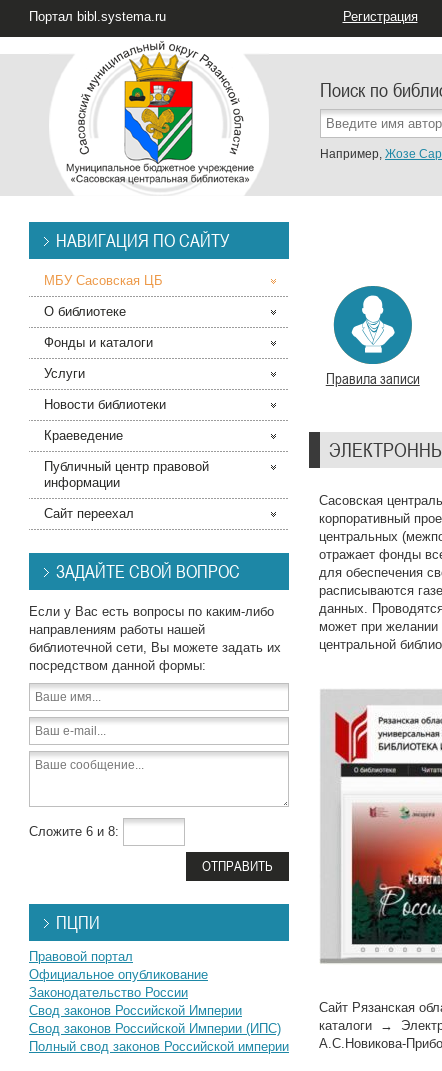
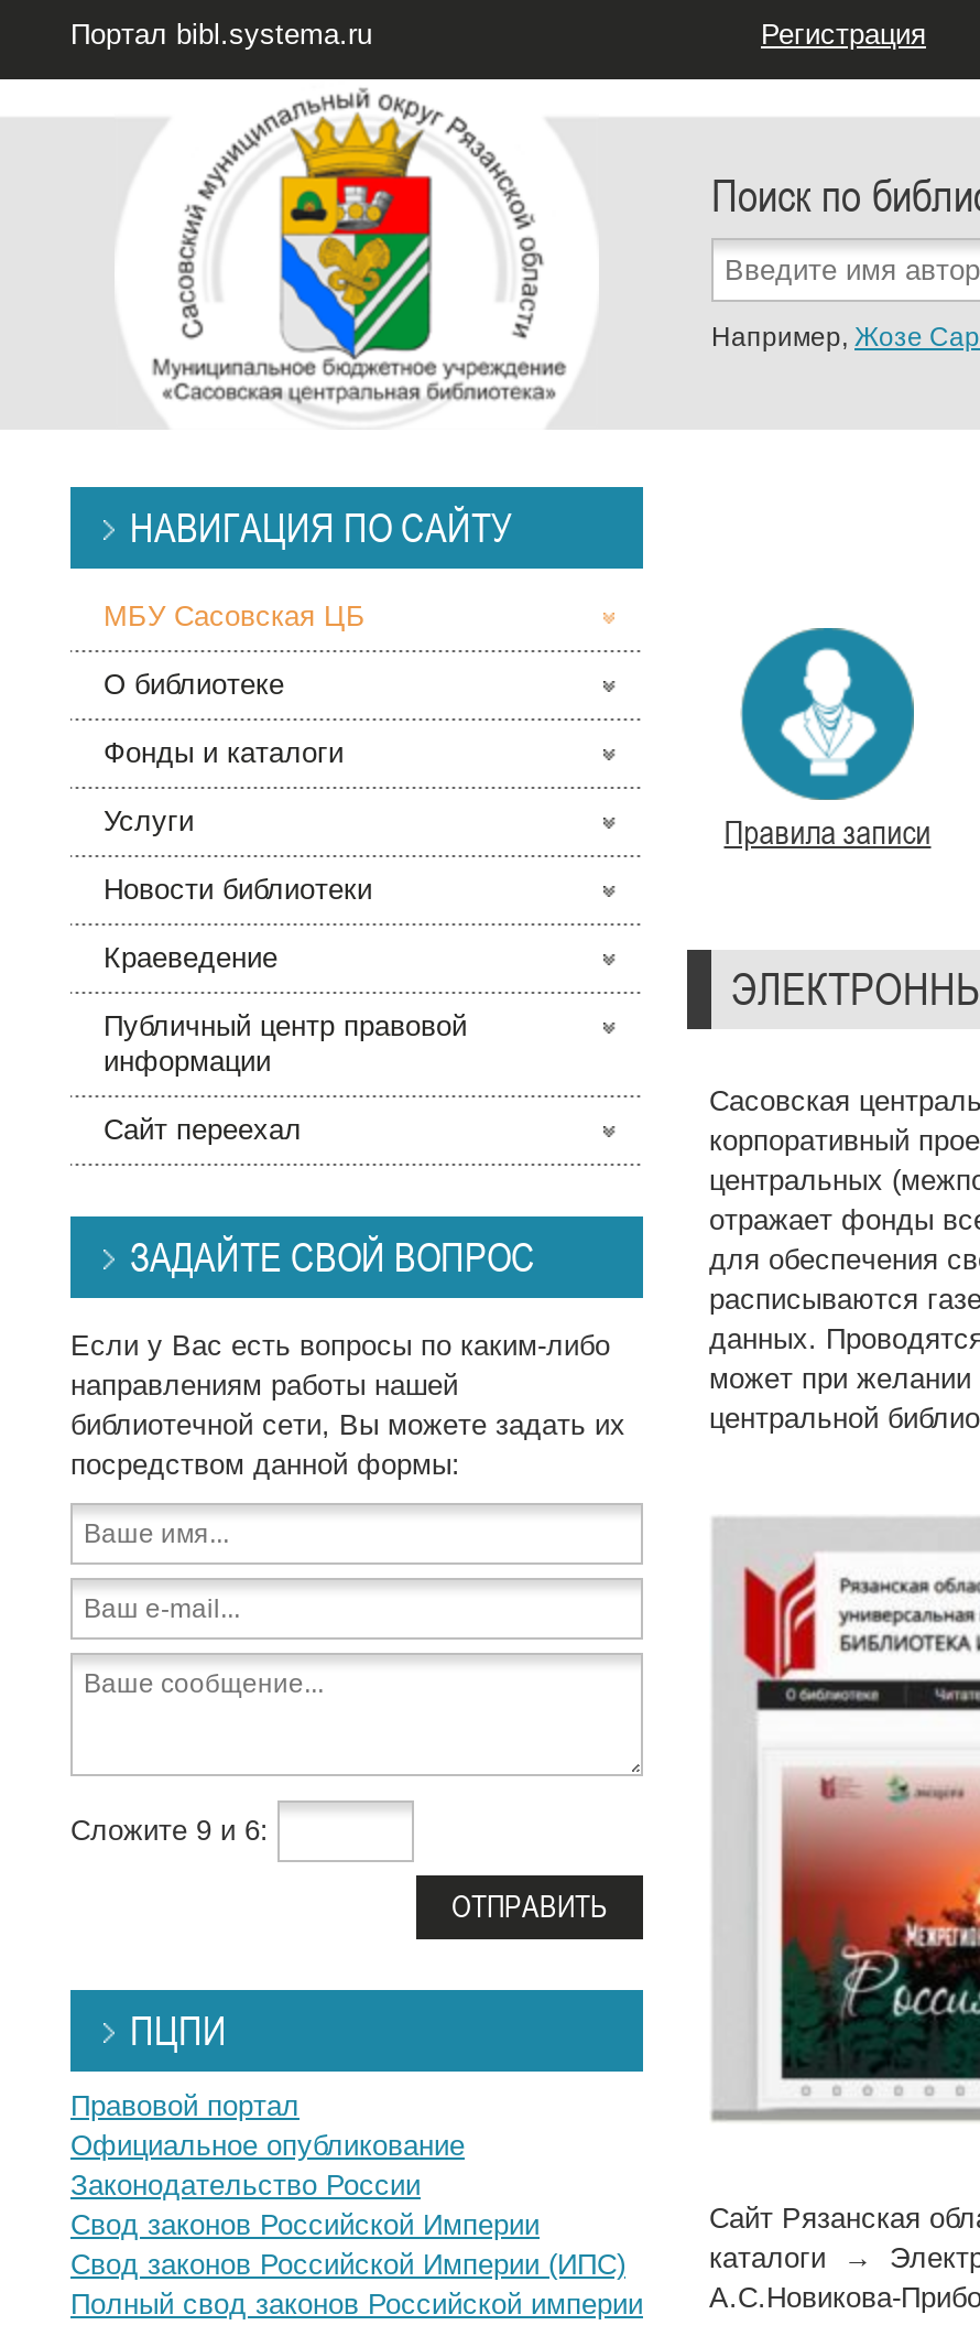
[29,824,123,839] Сложите 6 и 8: -> [70,1814,277,1847] Сложите 9 и 6:

